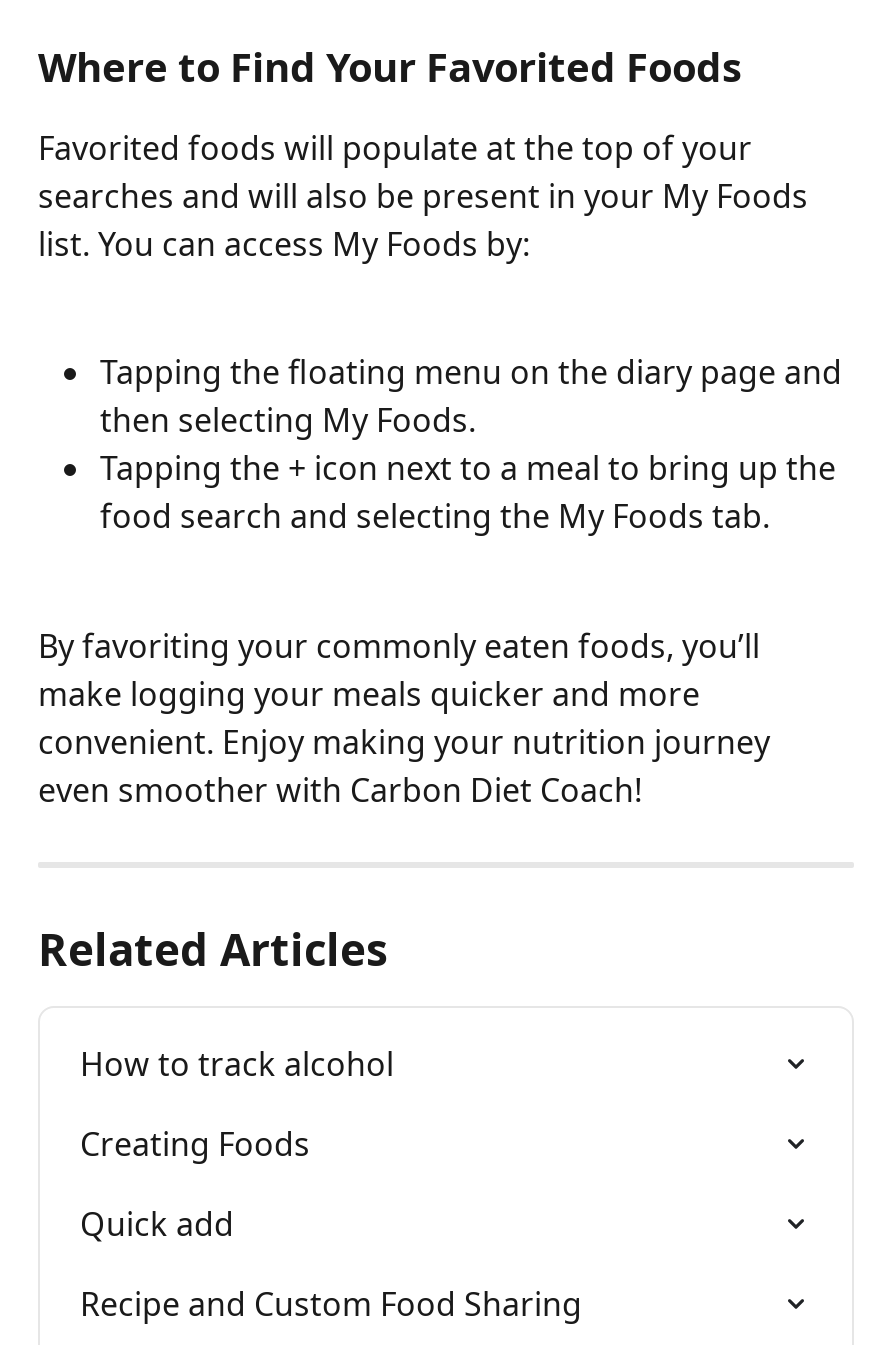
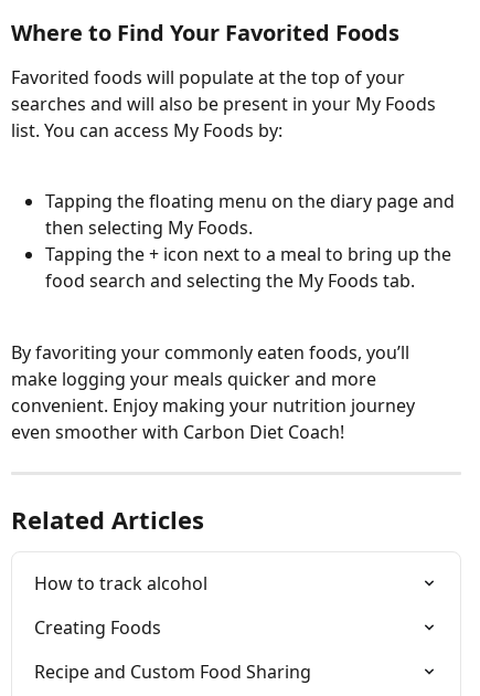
[80,1202,234,1246] Quick add -> none

